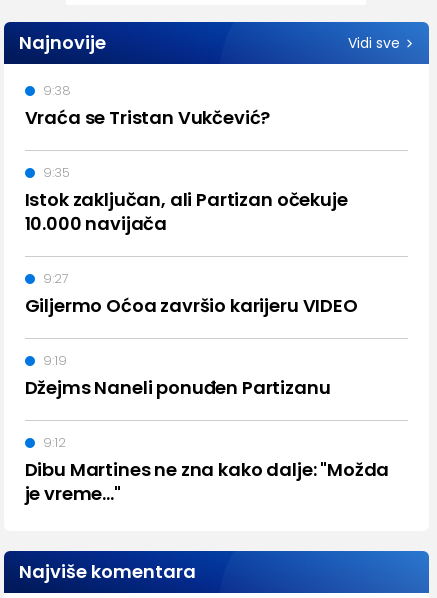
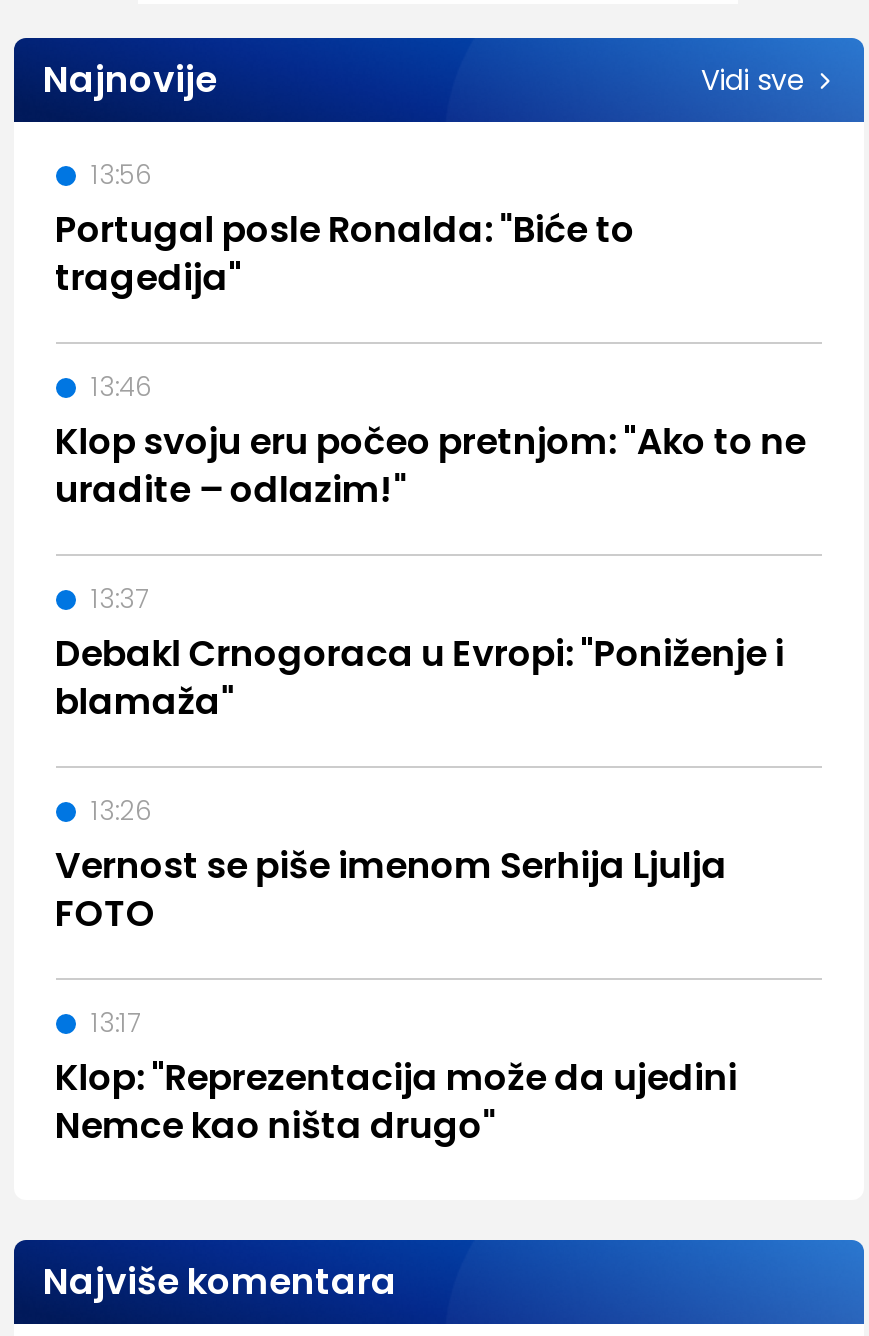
[42,81,70,100] 9:38 -> [91,156,153,194] 13:56
[24,105,270,130] Vraća se Tristan Vukčević? -> [55,204,635,302] Portugal posle Ronalda: "Biće to | tragedija"
[42,163,69,182] 9:35 -> [91,368,153,406] 13:46
[24,187,348,236] Istok zaključan, ali Partizan očekuje | 10.000 navijača -> [55,416,806,514] Klop svoju eru počeo pretnjom: "Ako to ne | uradite – odlazim!"
[42,269,68,288] 9:27 -> [91,580,149,618] 13:37
[24,293,358,318] Giljermo Oćoa završio karijeru VIDEO -> [55,628,784,726] Debakl Crnogoraca u Evropi: "Poniženje i | blamaža"
[42,351,66,370] 9:19 -> [91,792,153,830] 13:26
[24,375,330,400] Džejms Naneli ponuđen Partizanu -> [55,840,727,938] Vernost se piše imenom Serhija Ljulja | FOTO
[42,433,65,452] 9:12 -> [91,1004,141,1042] 13:17
[24,457,389,506] Dibu Martines ne zna kako dalje: "Možda | je vreme..." -> [55,1052,737,1150] Klop: "Reprezentacija može da ujedini | Nemce kao ništa drugo"

